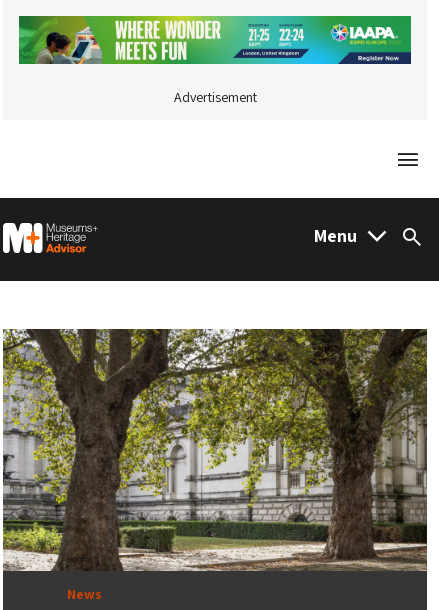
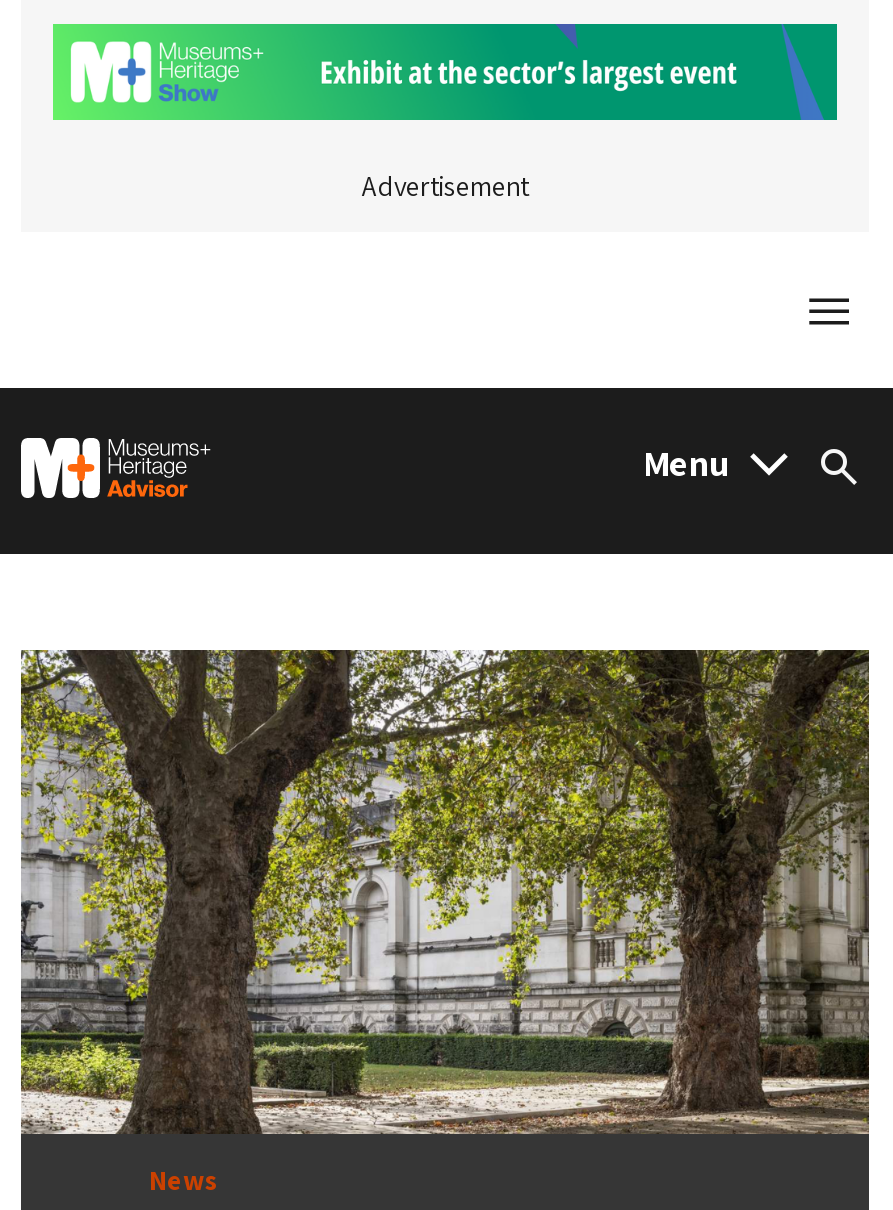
[18,15,412,65] [image] -> [51,22,839,122] [image]

